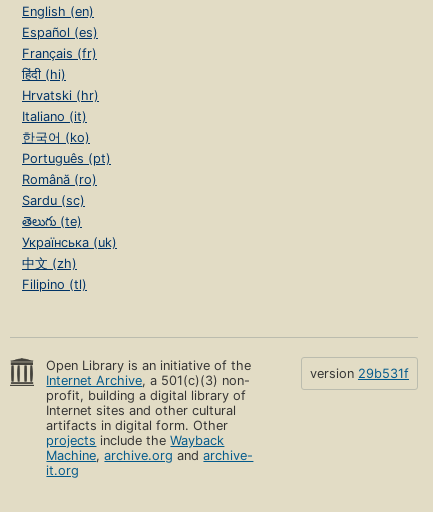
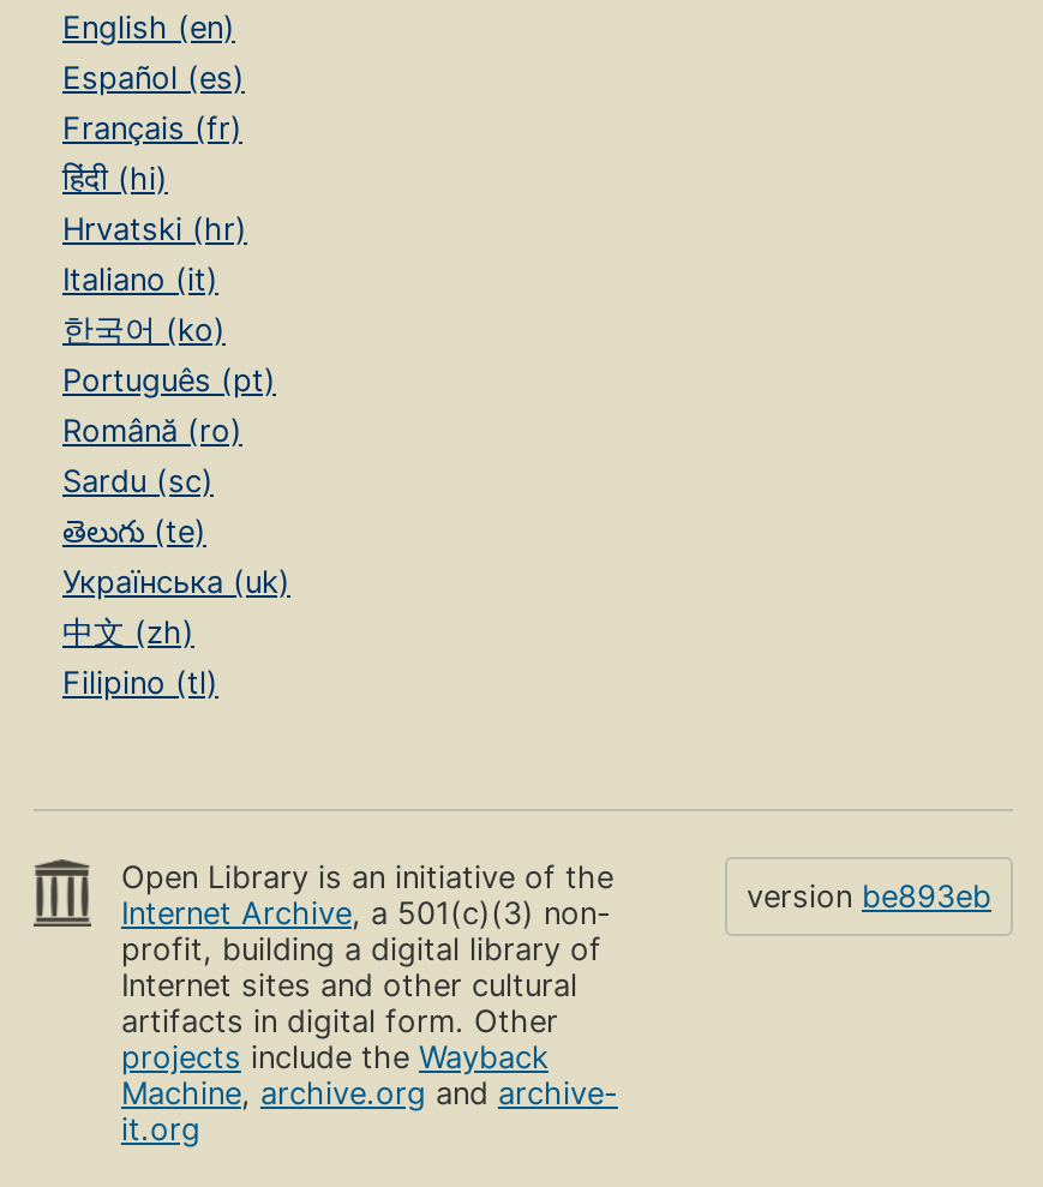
[310,366,409,381] version 29b531f -> [747,880,991,916] version be893eb

